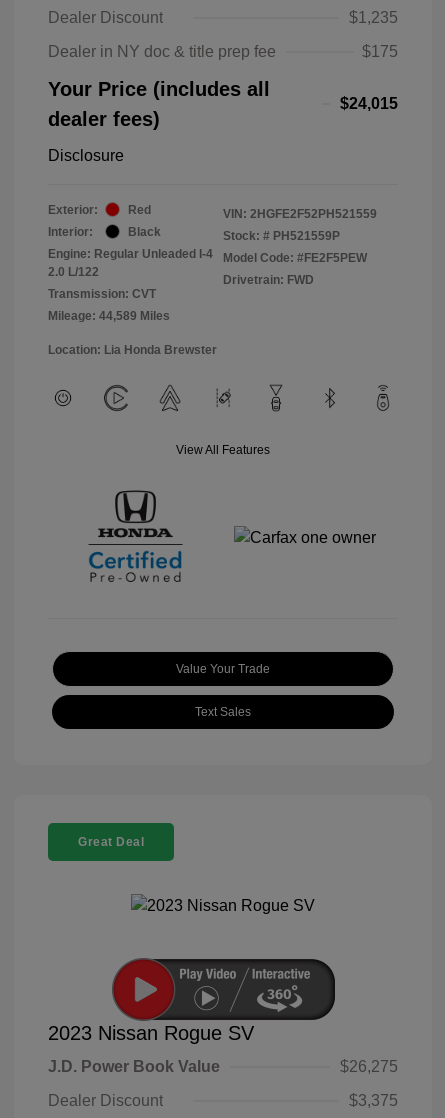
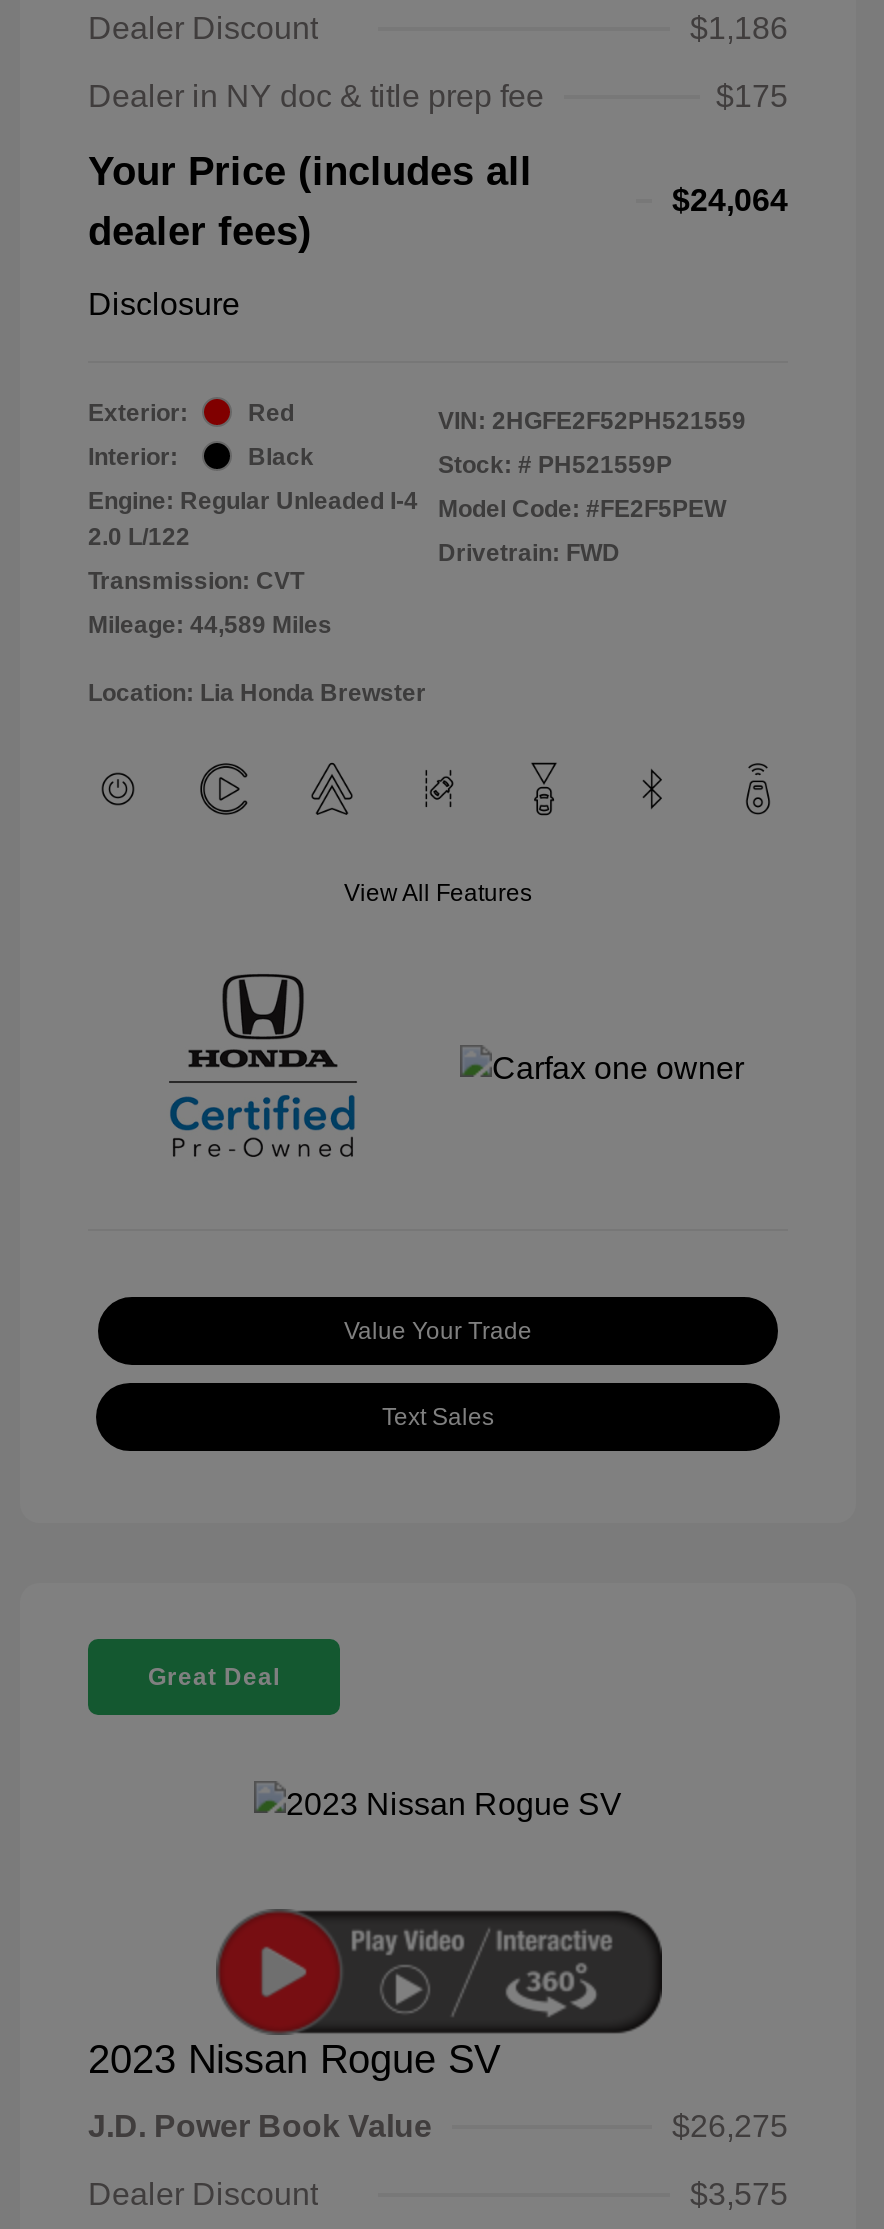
[349,8,398,25] $1,235 -> [690,10,788,44] $1,186
[340,94,398,111] $24,015 -> [672,182,788,216] $24,064
[349,1092,398,1109] $3,375 -> [690,2177,788,2211] $3,575

